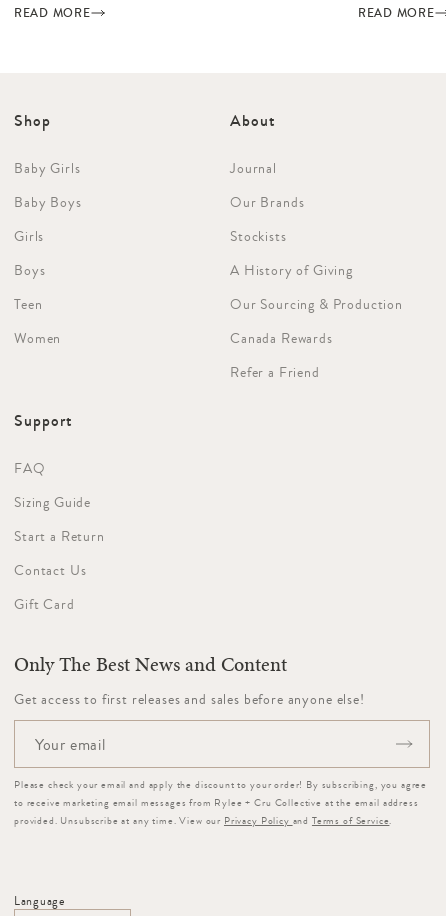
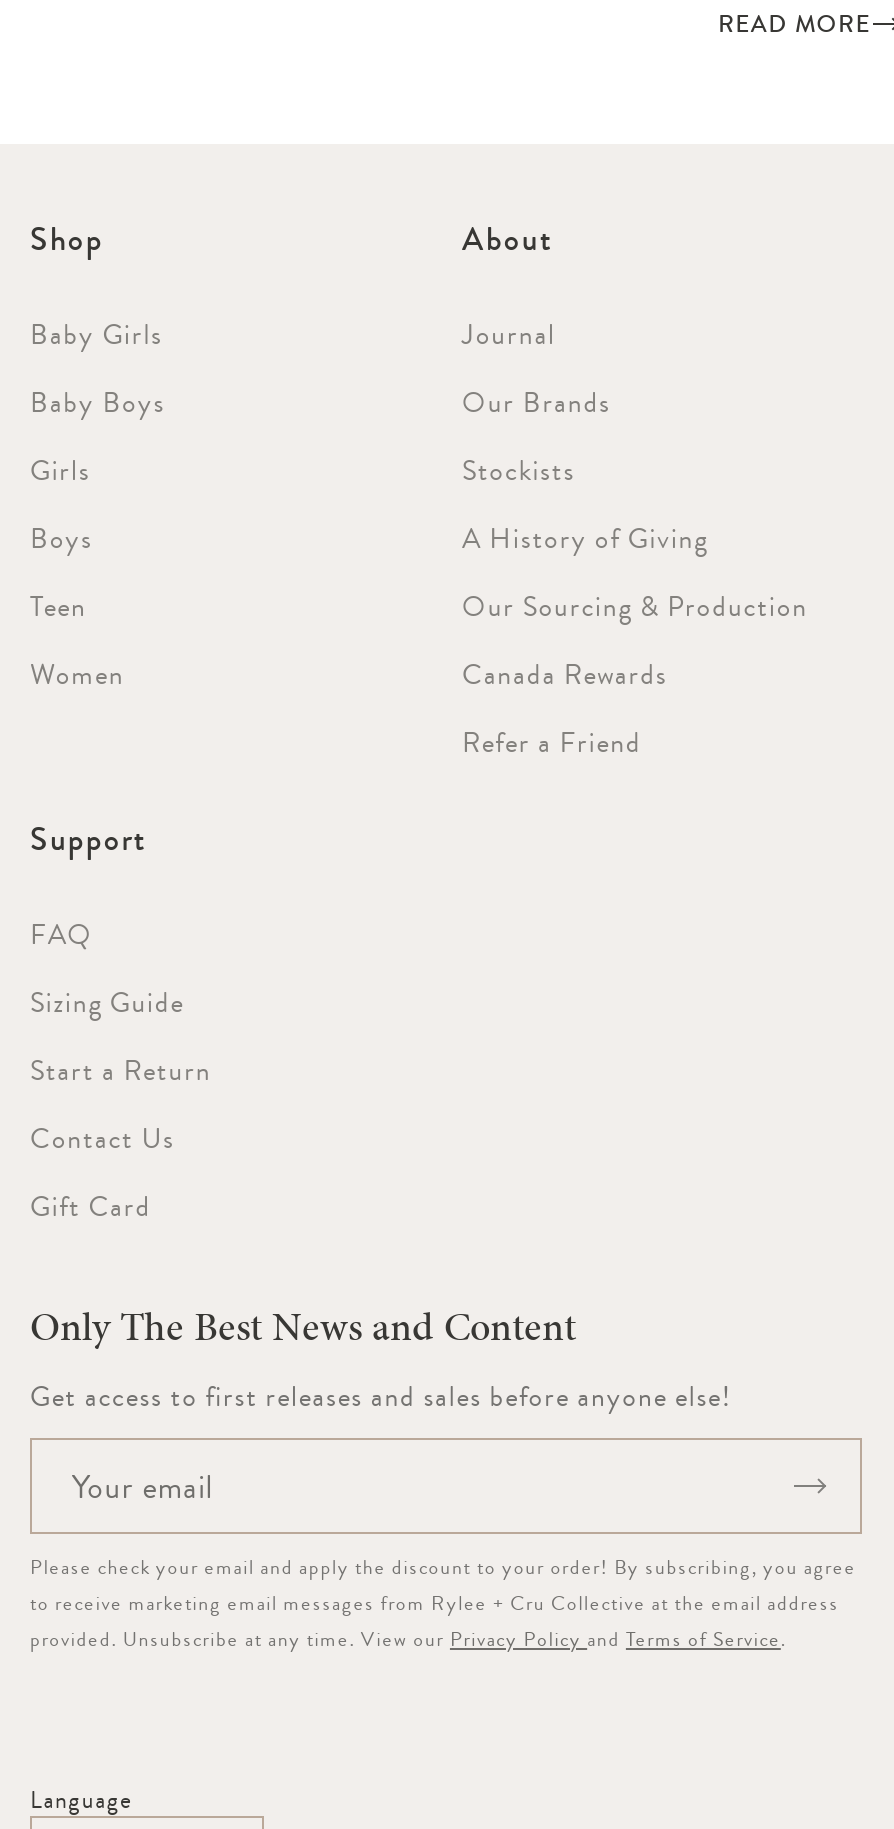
[14,7,90,19] READ MORE -> none

